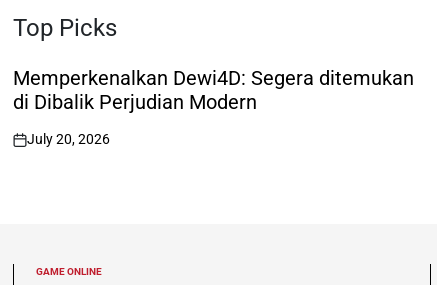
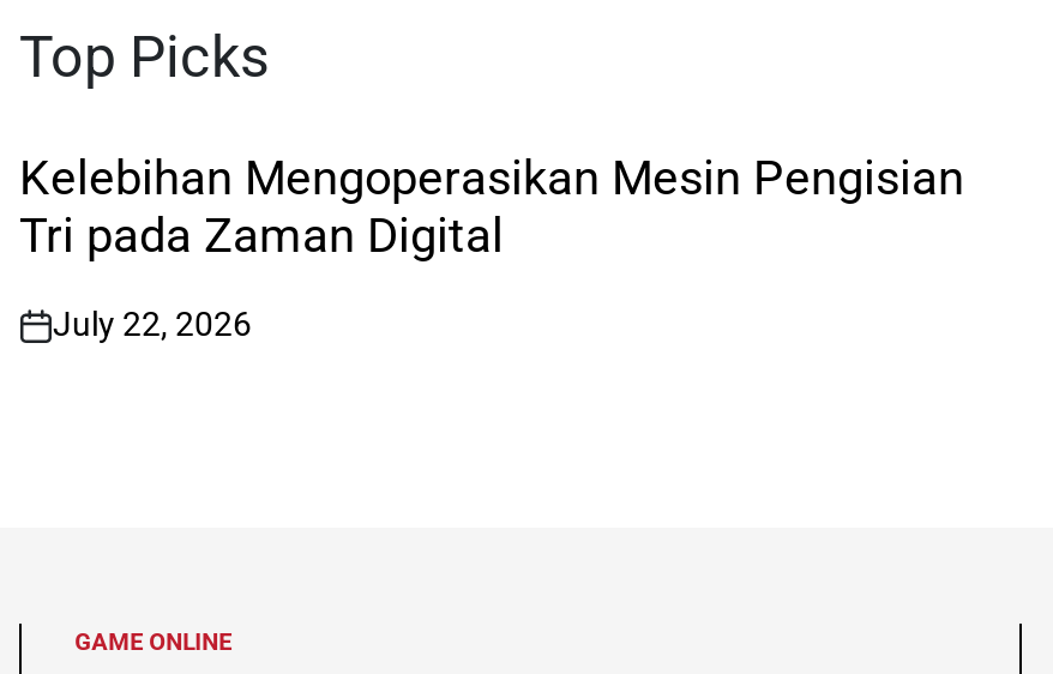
[13,66,414,114] Memperkenalkan Dewi4D: Segera ditemukan | di Dibalik Perjudian Modern -> [19,149,964,264] Kelebihan Mengoperasikan Mesin Pengisian | Tri pada Zaman Digital
[27,131,110,147] July 20, 2026 -> [53,305,252,343] July 22, 2026

